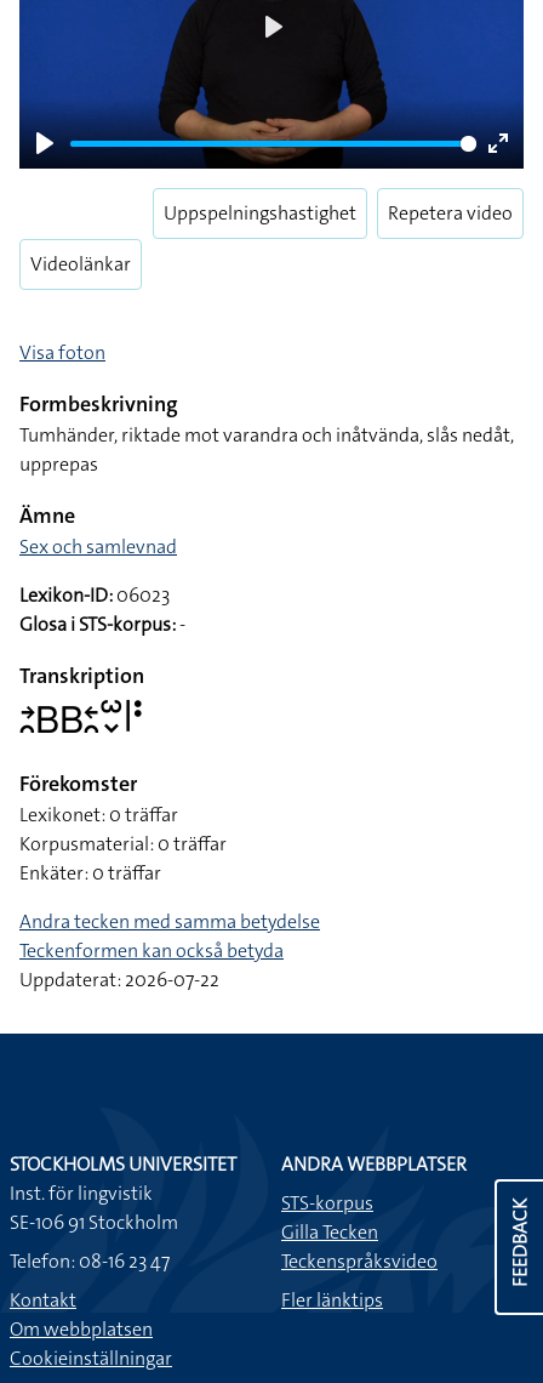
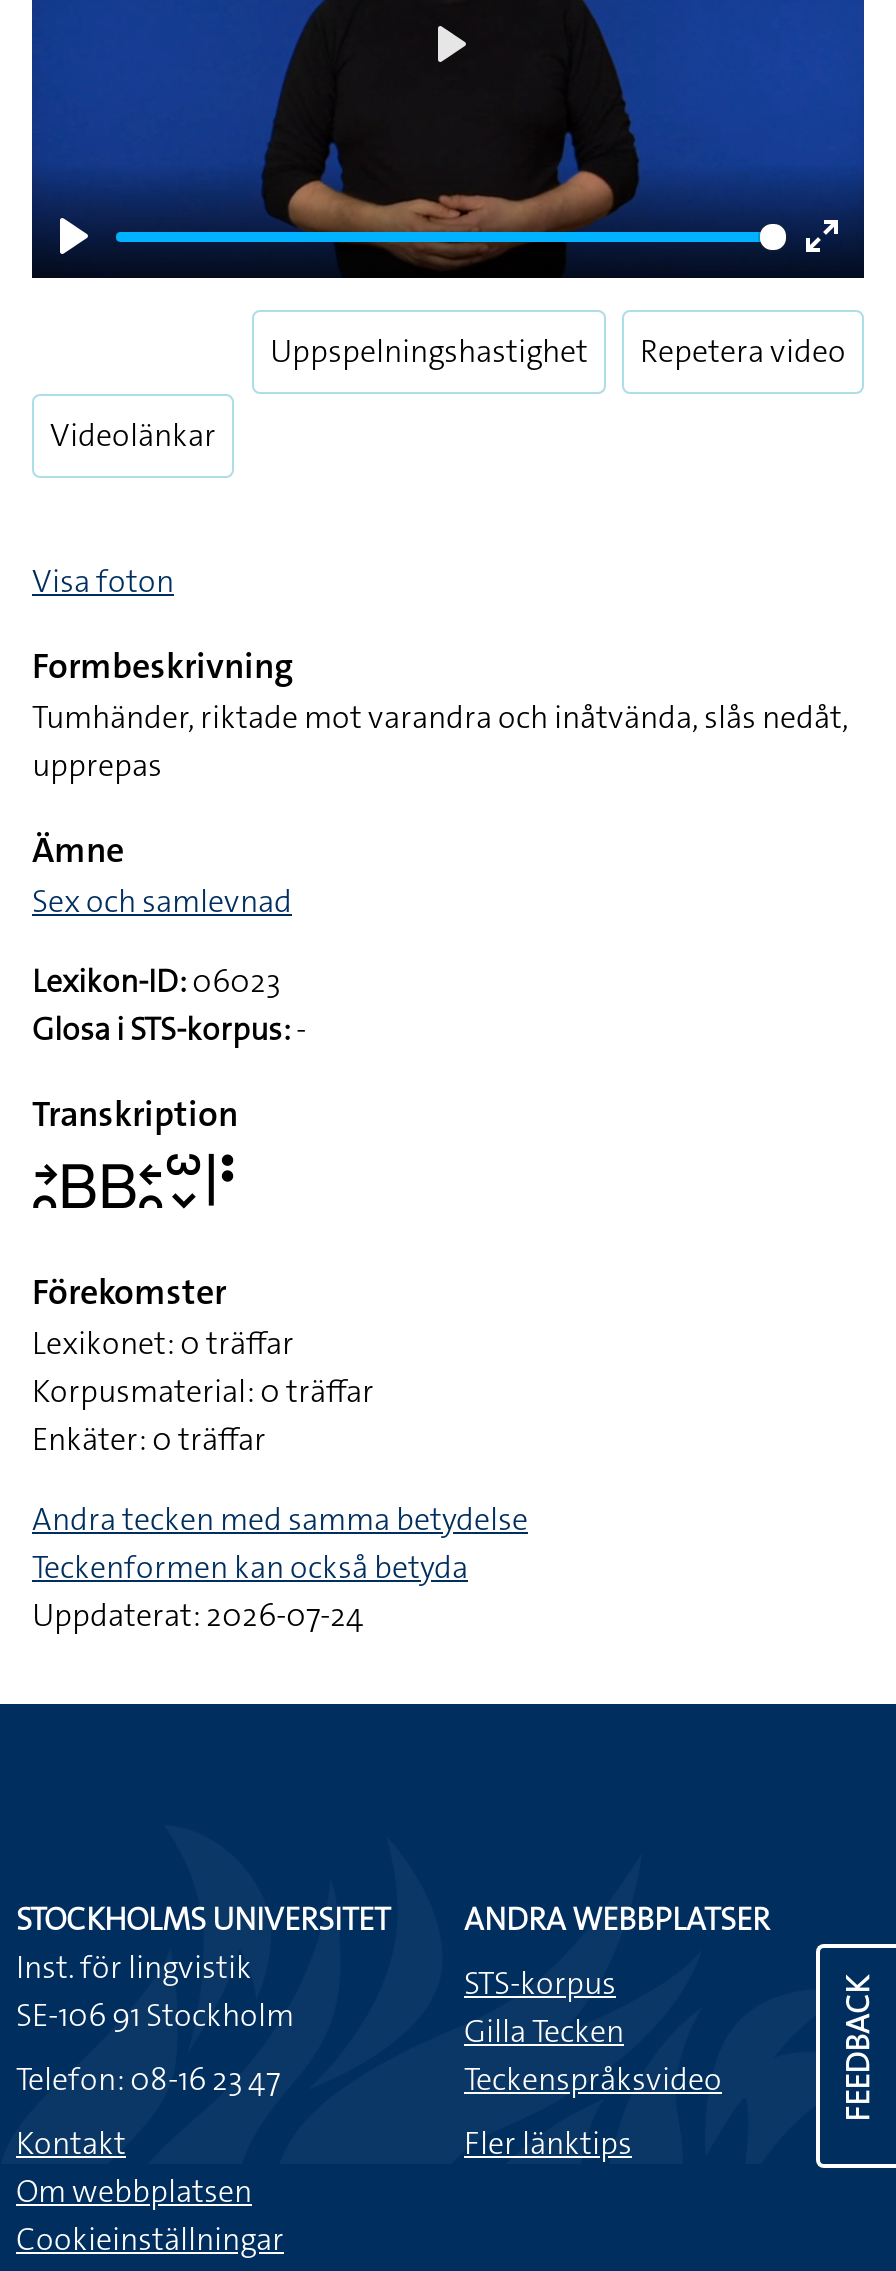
[19,967,219,992] Uppdaterat: 2026-07-22 -> [32,1594,364,1636] Uppdaterat: 2026-07-24

